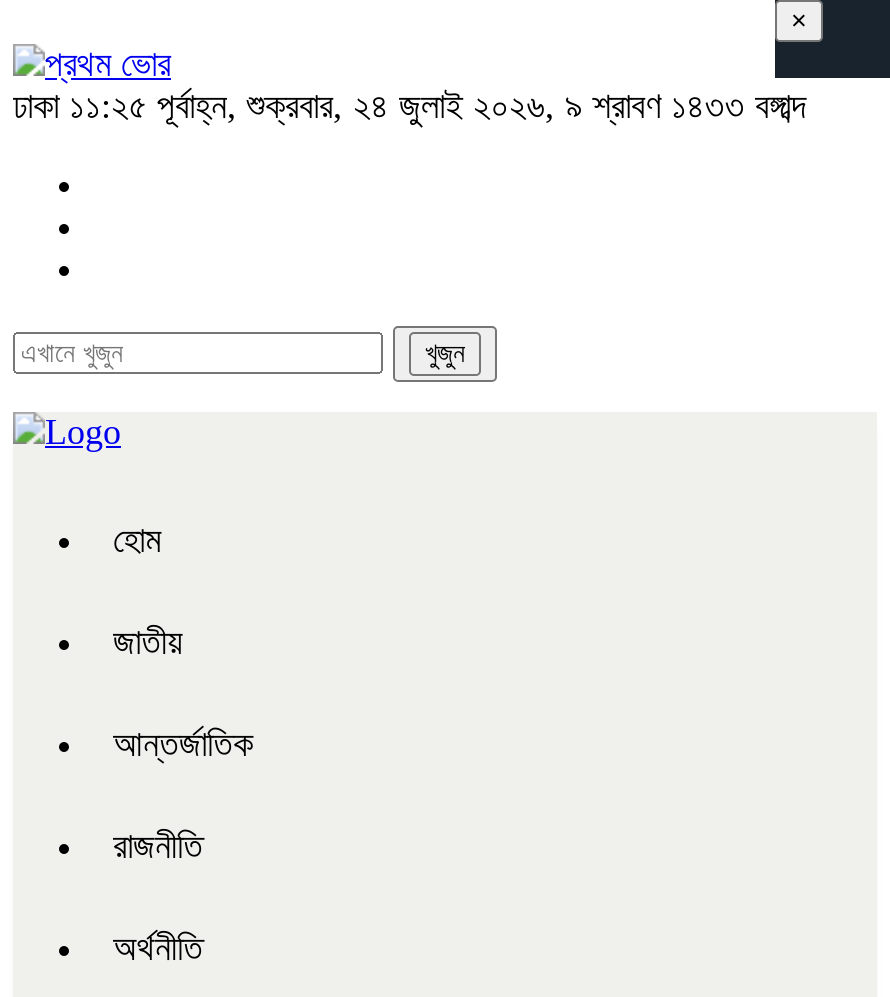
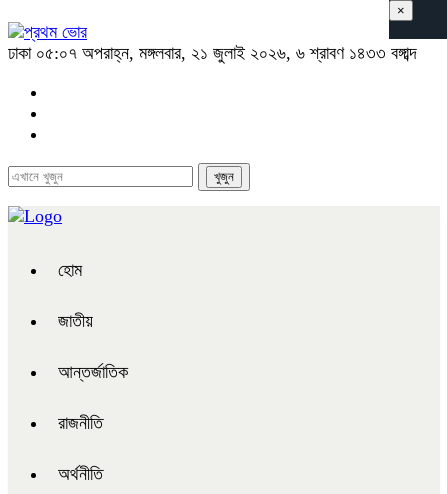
[13,86,807,126] ঢাকা ১১:২৫ পূর্বাহ্ন, শুক্রবার, ২৪ জুলাই ২০২৬, ৯ শ্রাবণ ১৪৩৩ বঙ্গাব্দ -> [8,43,417,63] ঢাকা ০৫:০৭ অপরাহ্ন, মঙ্গলবার, ২১ জুলাই ২০২৬, ৬ শ্রাবণ ১৪৩৩ বঙ্গাব্দ

